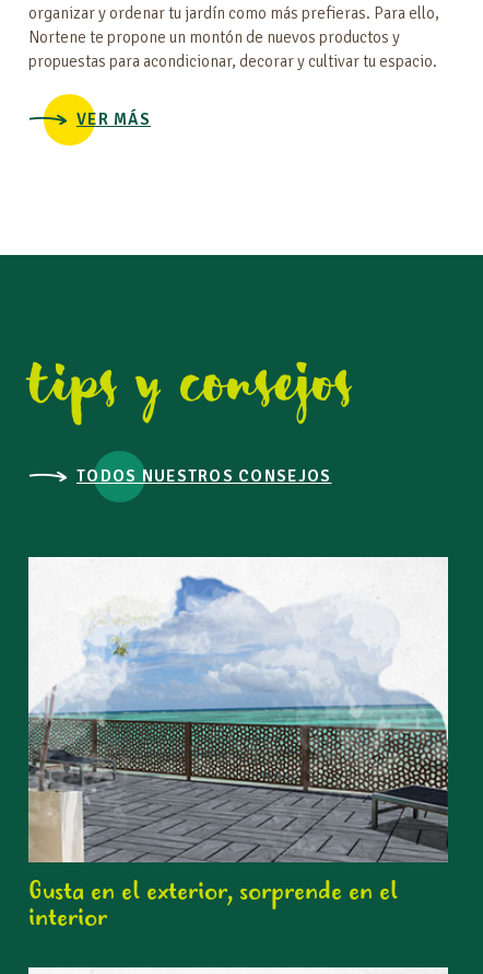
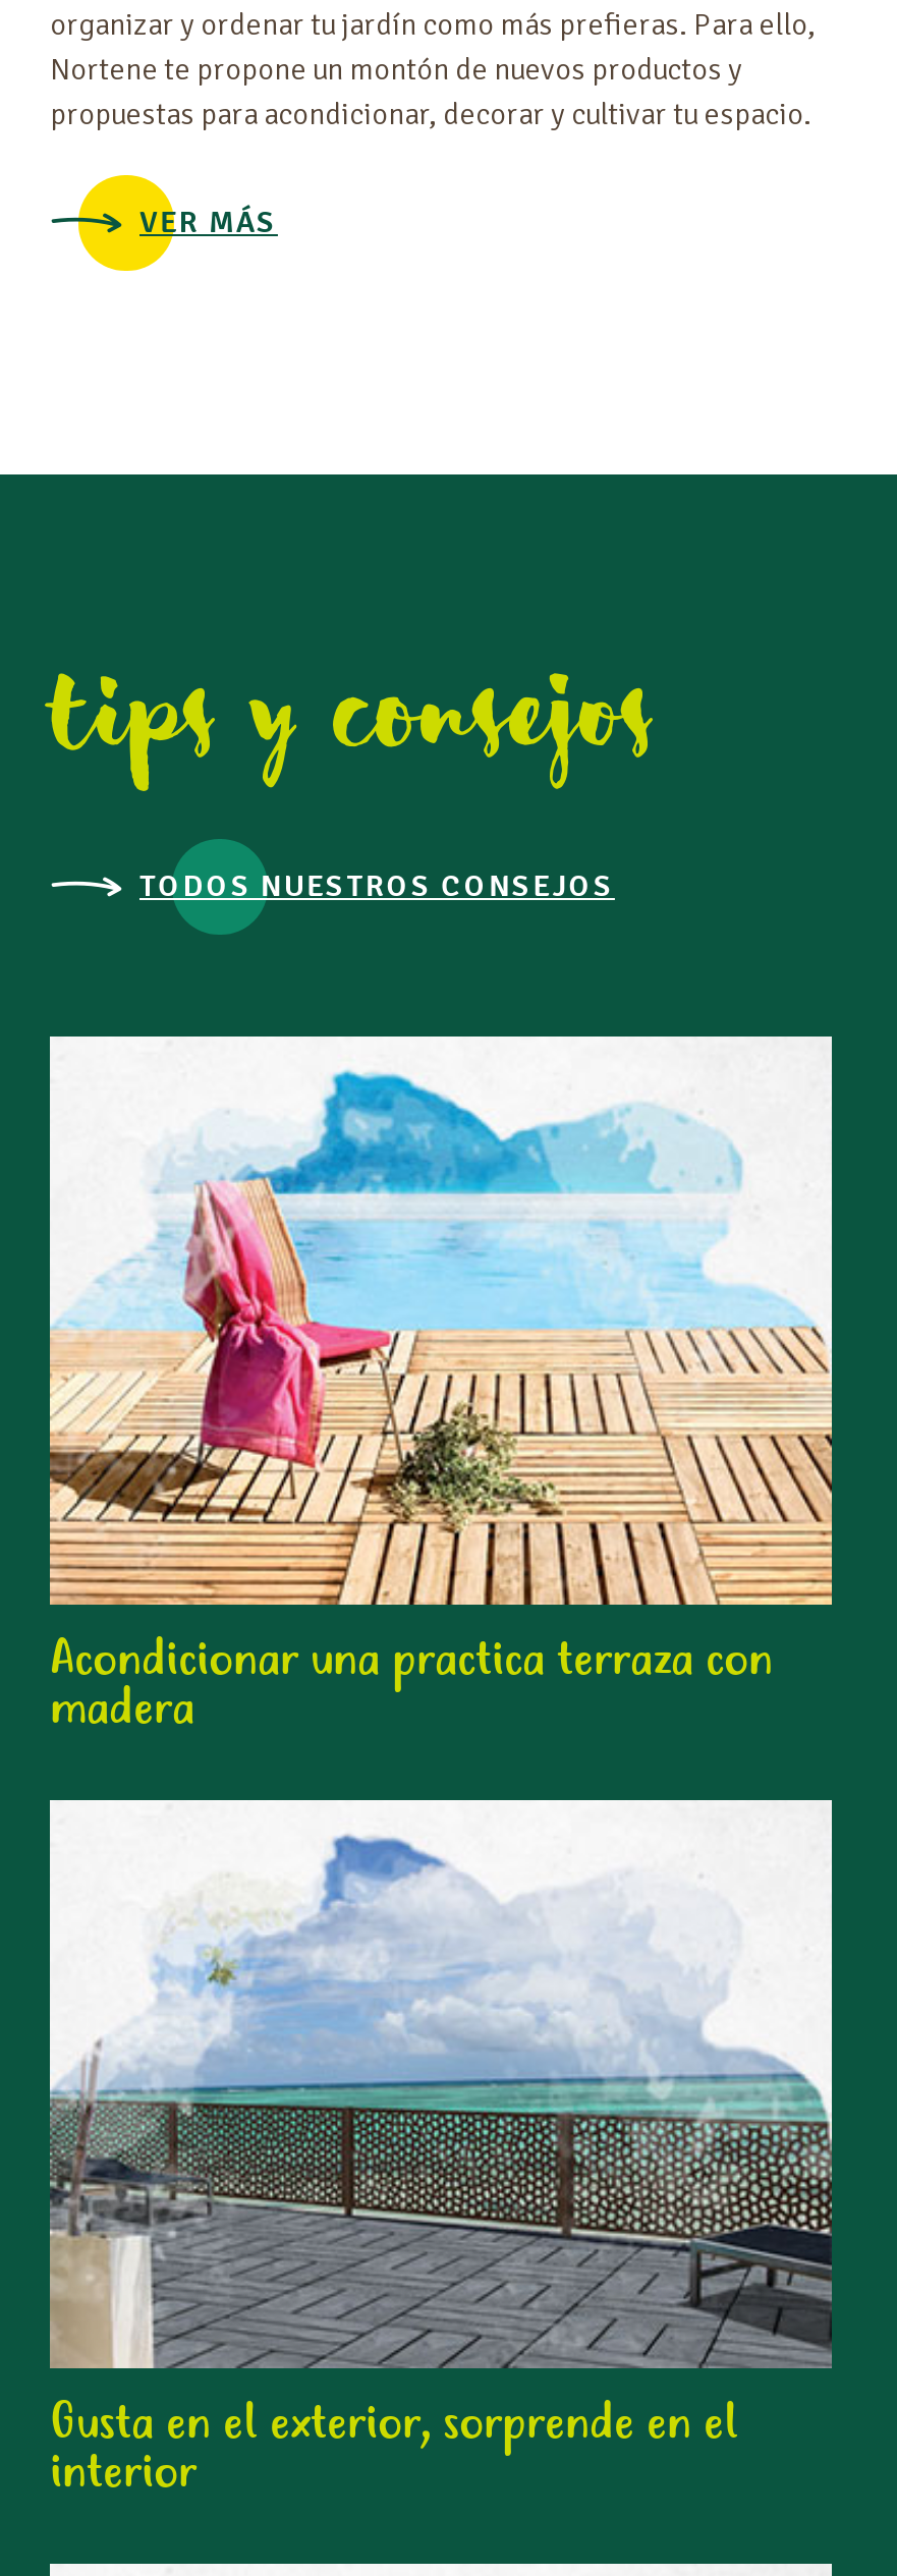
none -> [48,1071,834,1744] [image] | Acondicionar una practica terraza con | madera

